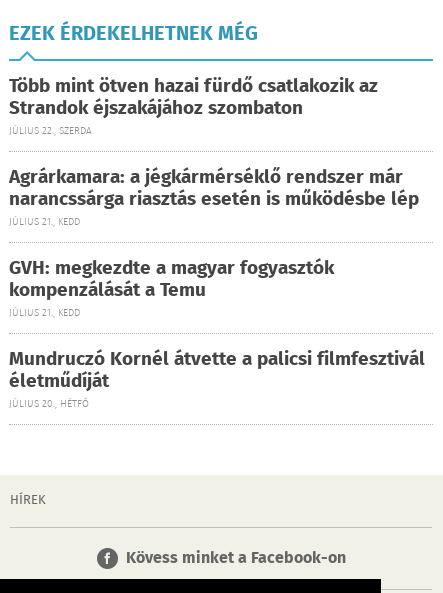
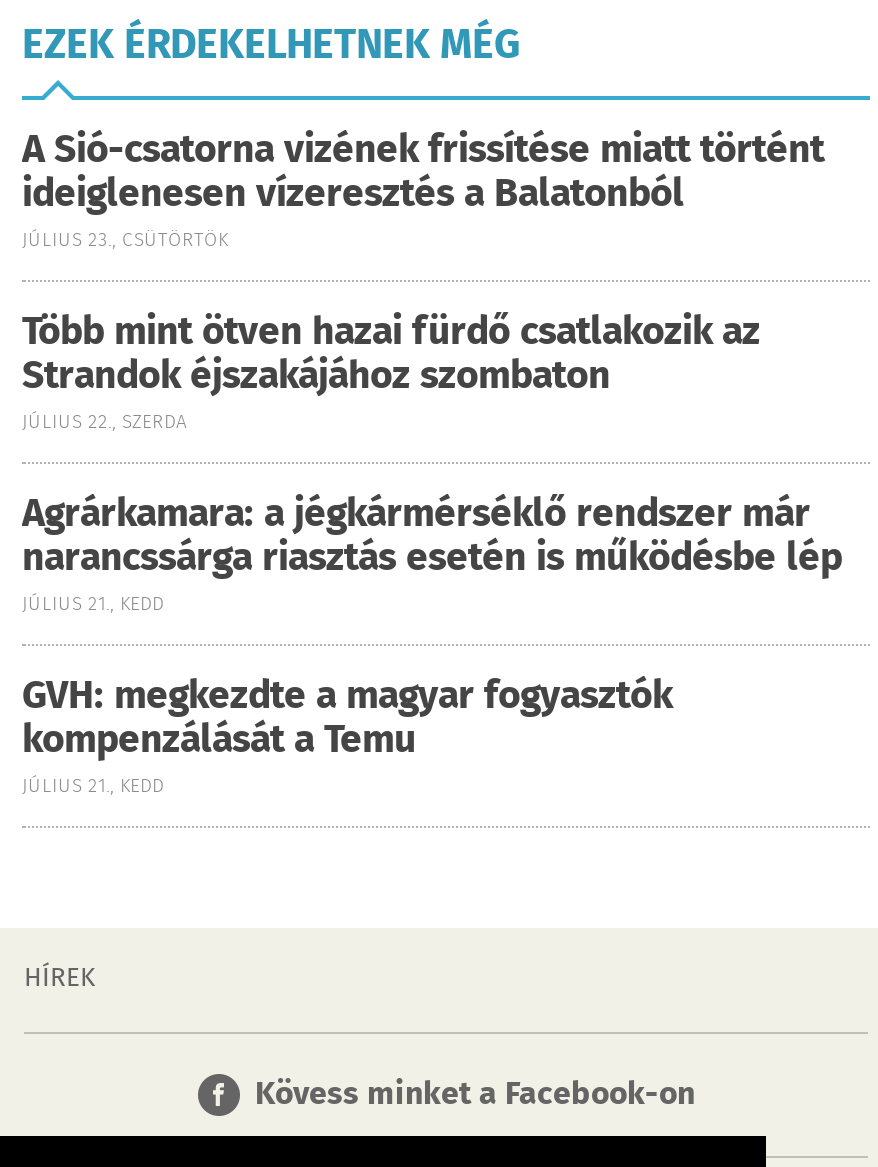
none -> [22,122,824,256] A Sió-csatorna vizének frissítése miatt történt | ideiglenesen vízeresztés a Balatonból | JÚLIUS 23., CSÜTÖRTÖK
moved [9,72,419,321] -> [22,304,842,802]: Több mint ötven hazai fürdő csatlakozik az | Strandok éjszakájához szombaton | JÚLIUS 22., SZERDA | ... | kompenzálását a Temu | JÚLIUS 21., KEDD
[9,345,425,412] Mundruczó Kornél átvette a palicsi filmfesztivál | életműdíját | JÚLIUS 20., HÉTFŐ -> none

